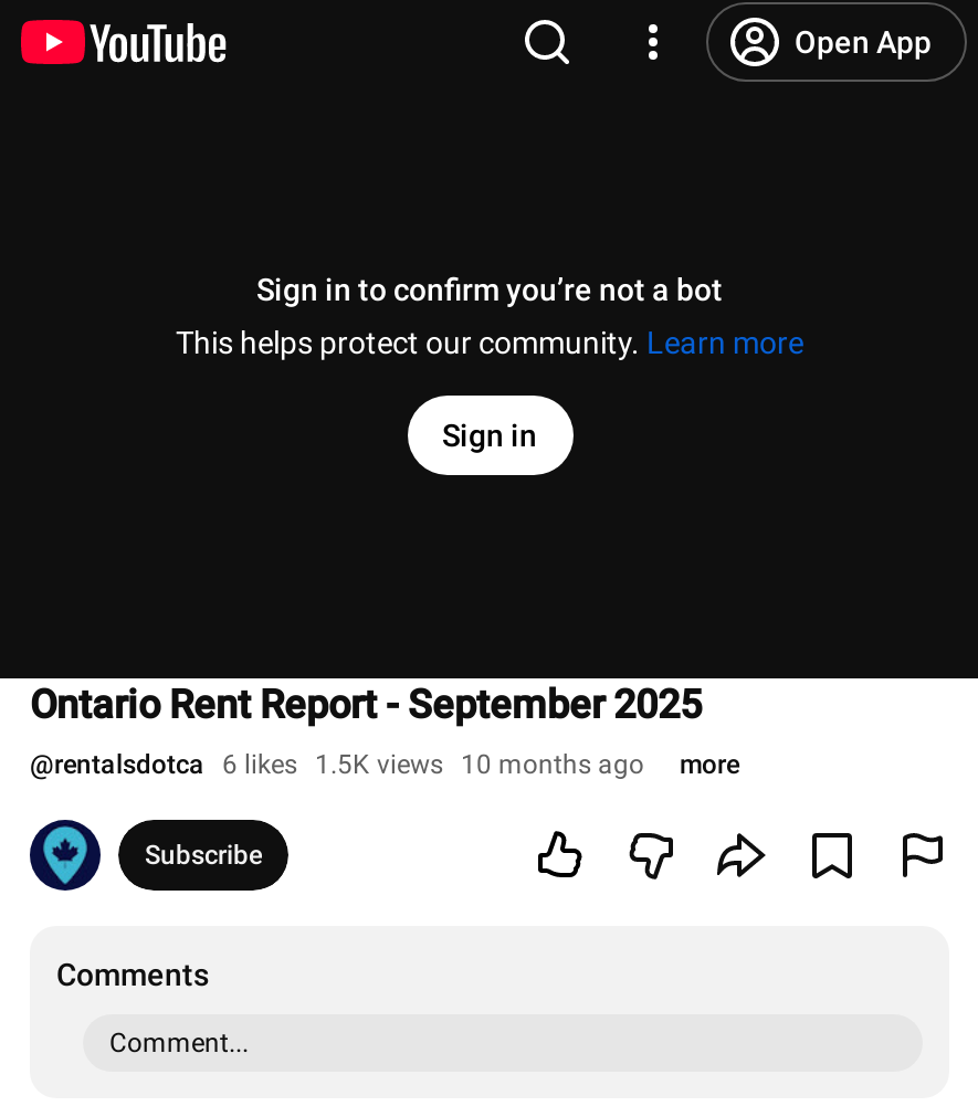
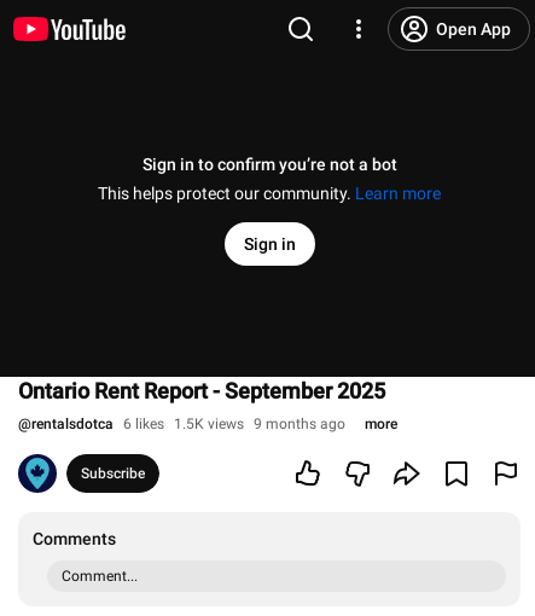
[30,749,644,780] @rentalsdotca 6 likes 1.5K views 10 months ago -> [18,415,345,432] @rentalsdotca 6 likes 1.5K views 9 months ago

